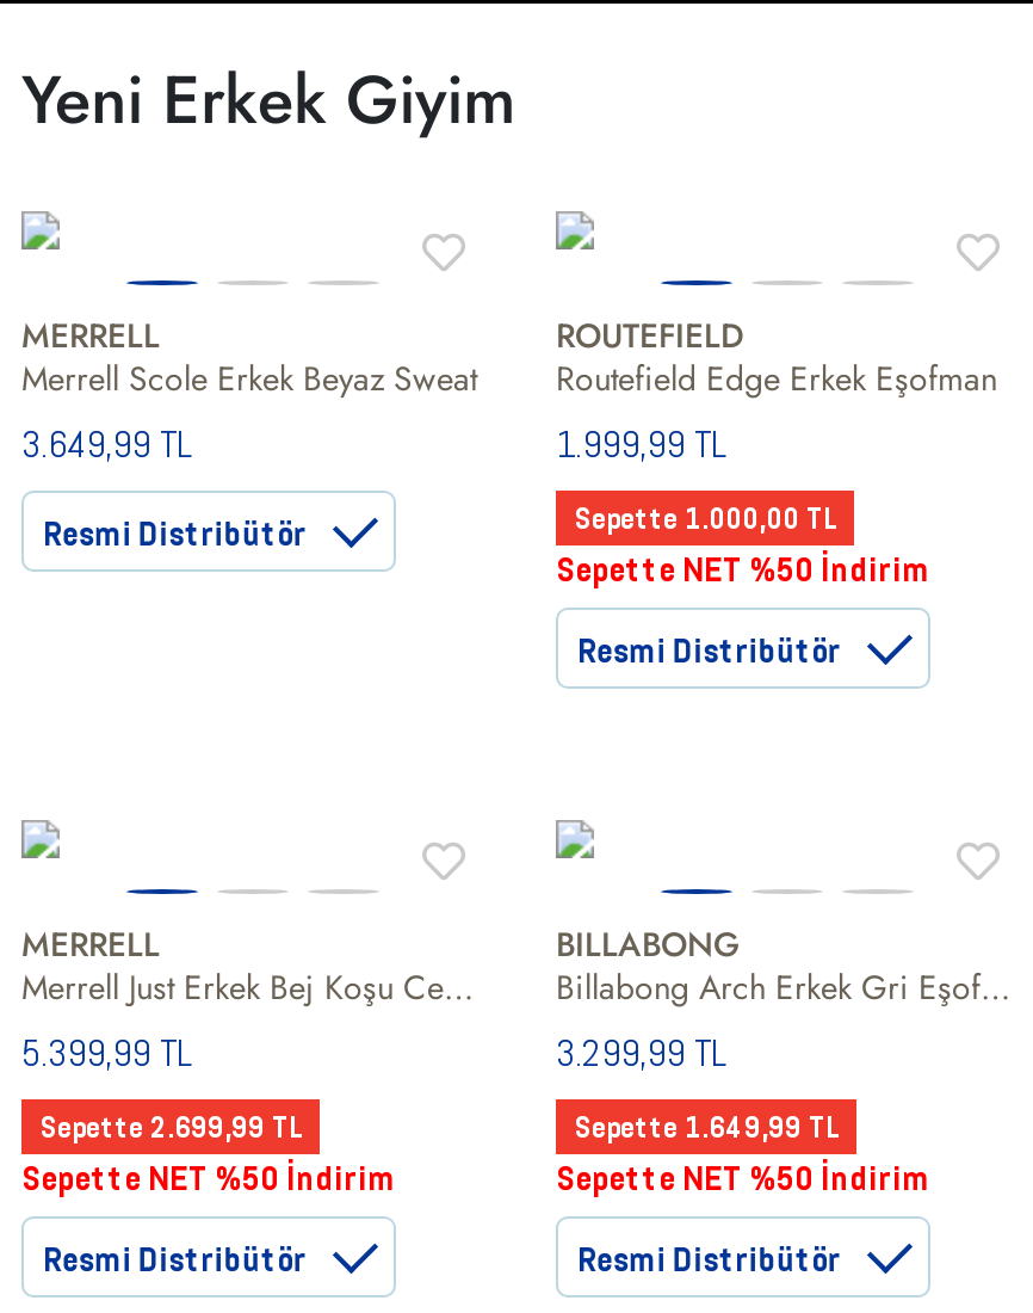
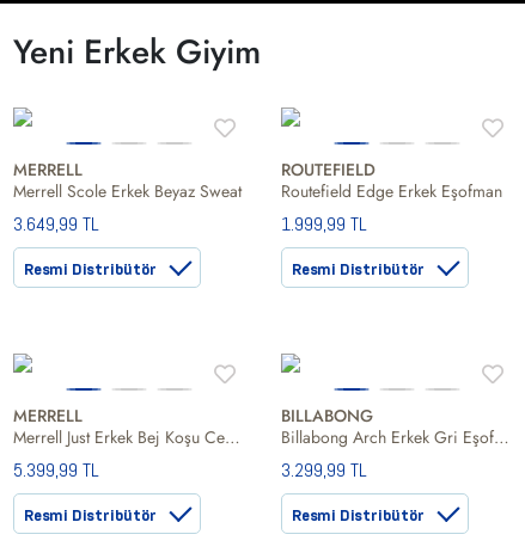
[556,500,930,591] Sepette 1.000,00 TL | Sepette NET %50 İndirim -> none
[21,1109,396,1200] Sepette 2.699,99 TL | Sepette NET %50 İndirim -> none
[556,1109,930,1200] Sepette 1.649,99 TL | Sepette NET %50 İndirim -> none

